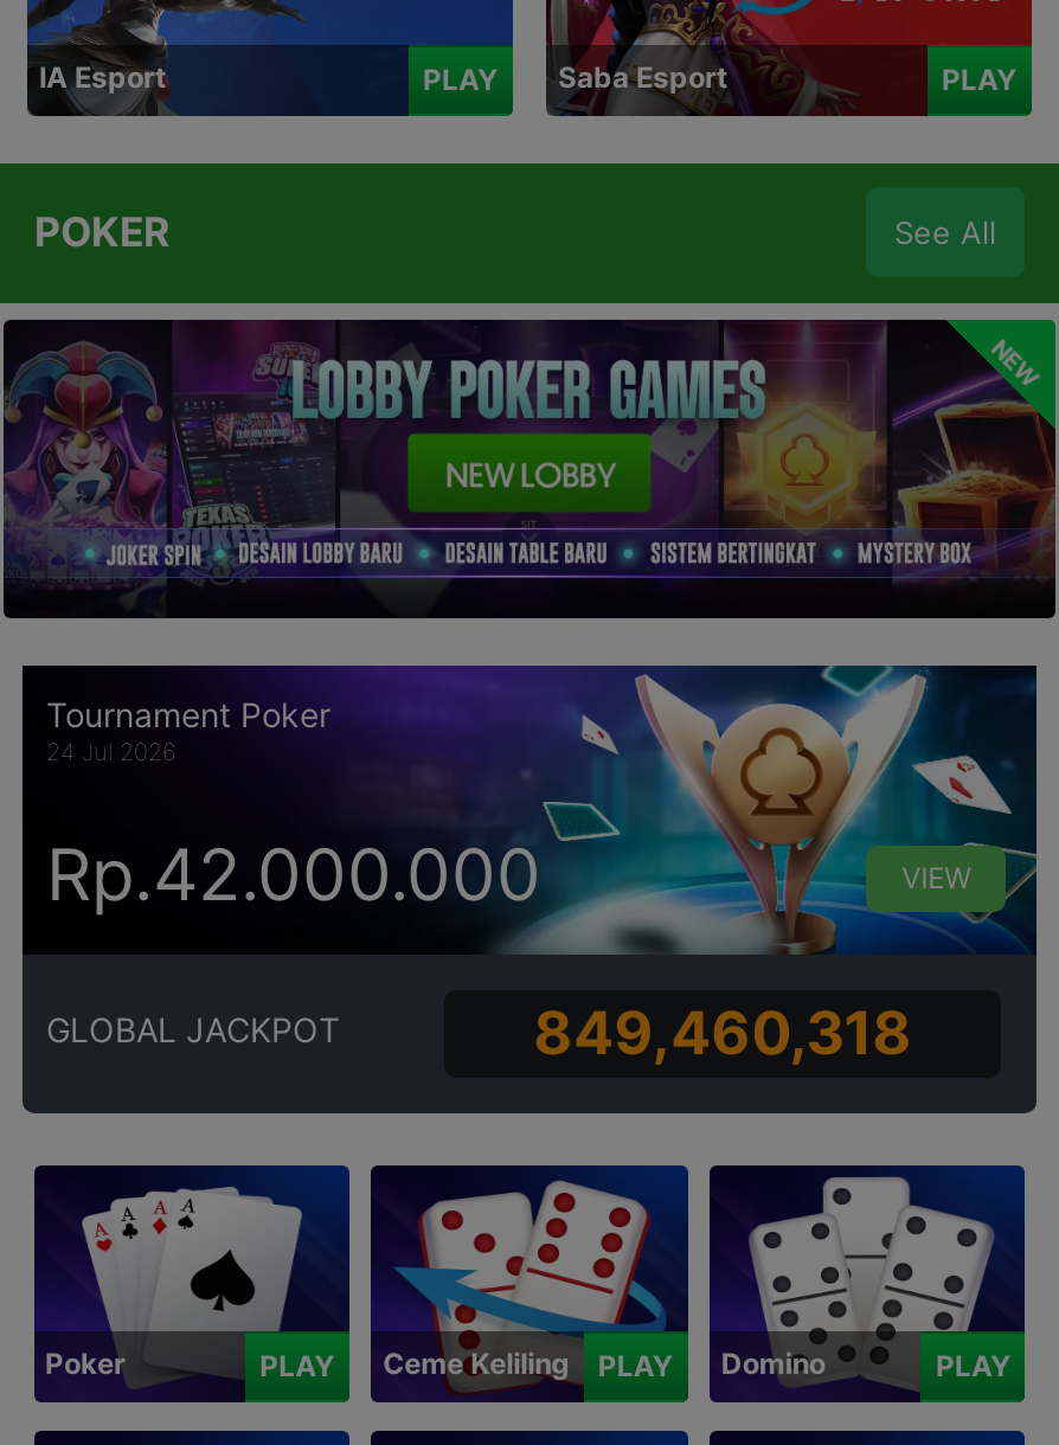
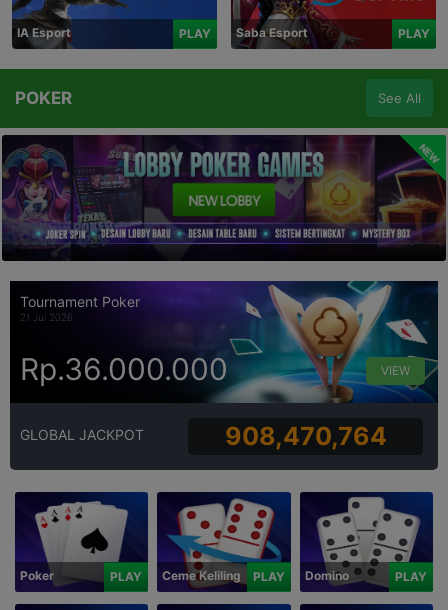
[46,736,176,764] 24 Jul 2026 -> [20,310,73,322] 21 Jul 2026
[46,832,541,917] Rp.42.000.000 -> [20,351,228,387] Rp.36.000.000
[533,997,912,1068] 849,460,318 -> [225,421,387,451] 908,470,764

